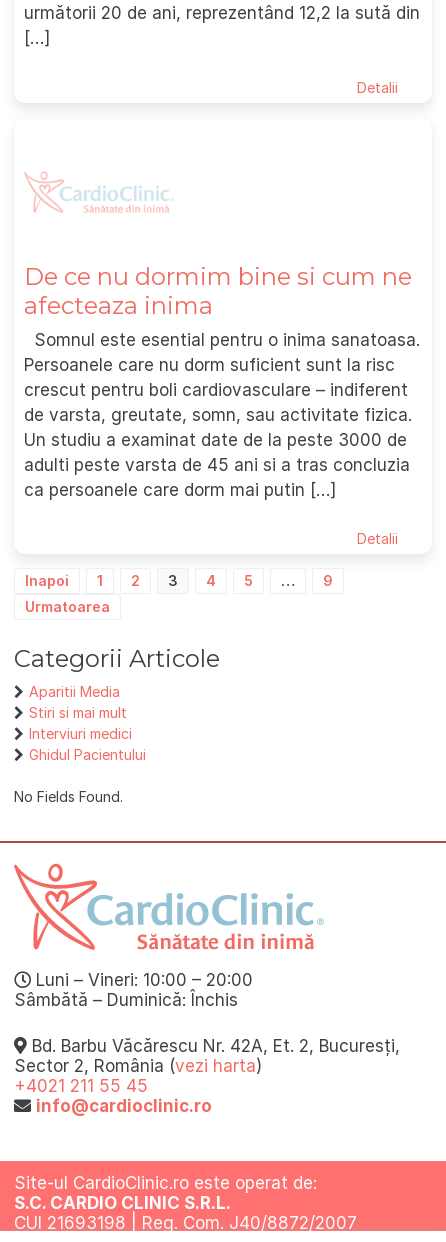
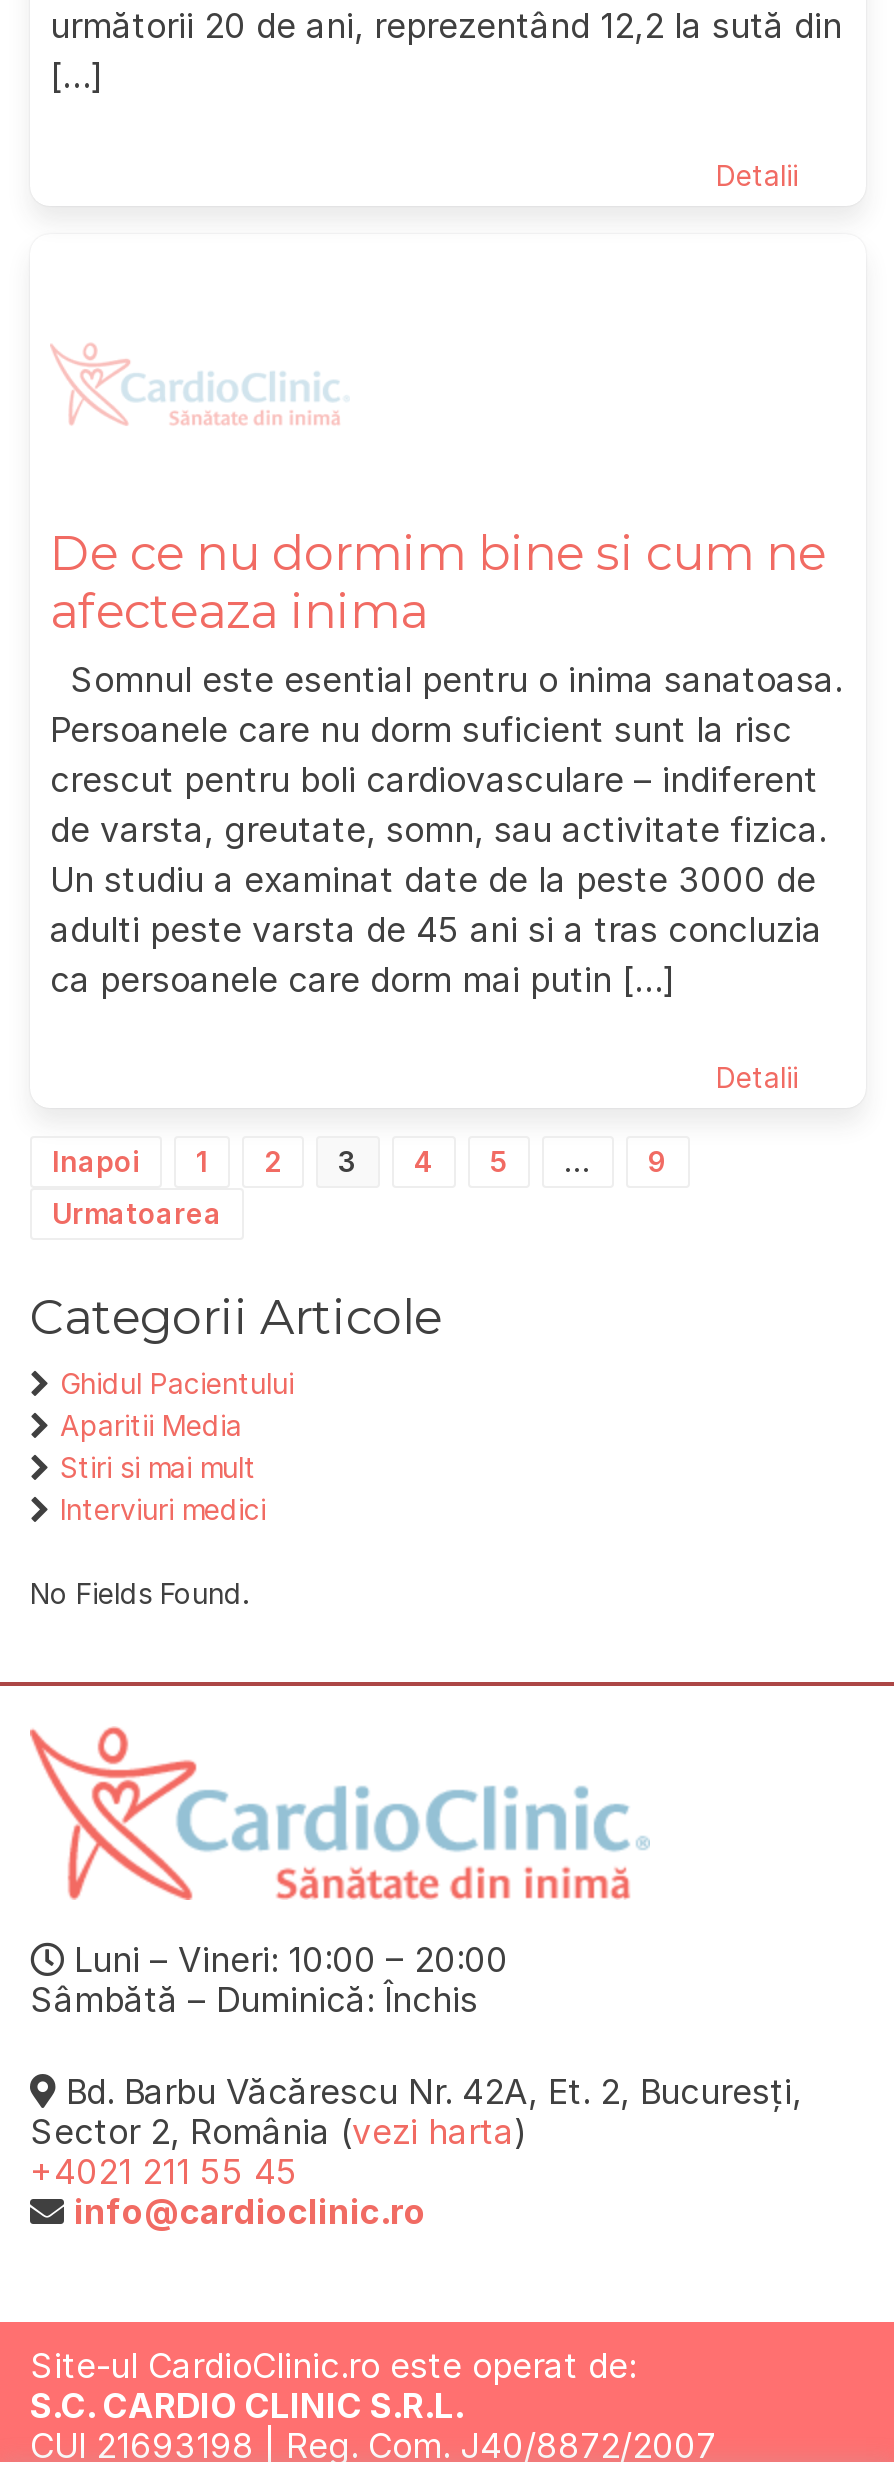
moved [29,683,132,742] -> [60,1409,266,1527]: Aparitii Media | Stiri si mai mult | Interviuri medici
moved [29,746,146,763] -> [60,1367,294,1401]: Ghidul Pacientului

